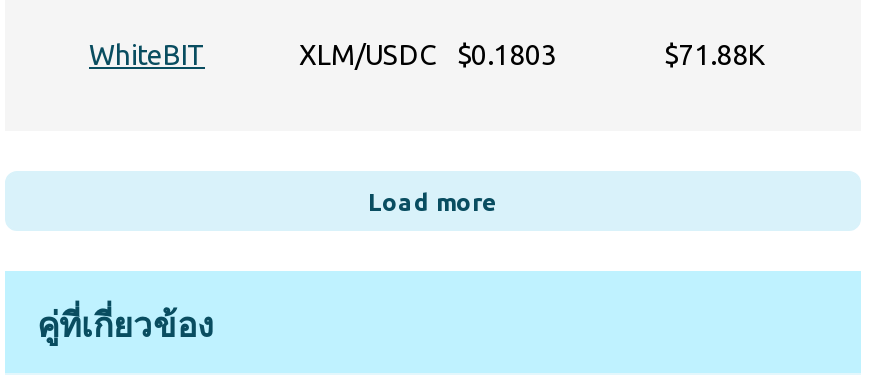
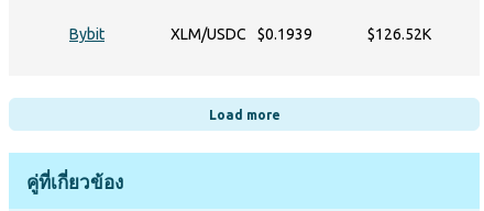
[89,39,205,71] WhiteBIT -> [69,25,105,43] Bybit
[457,39,764,71] $0.1803 | $71.88K -> [257,25,431,43] $0.1939 | $126.52K

